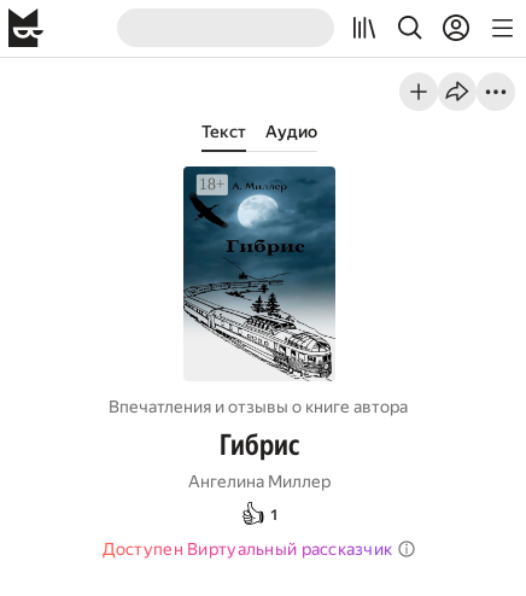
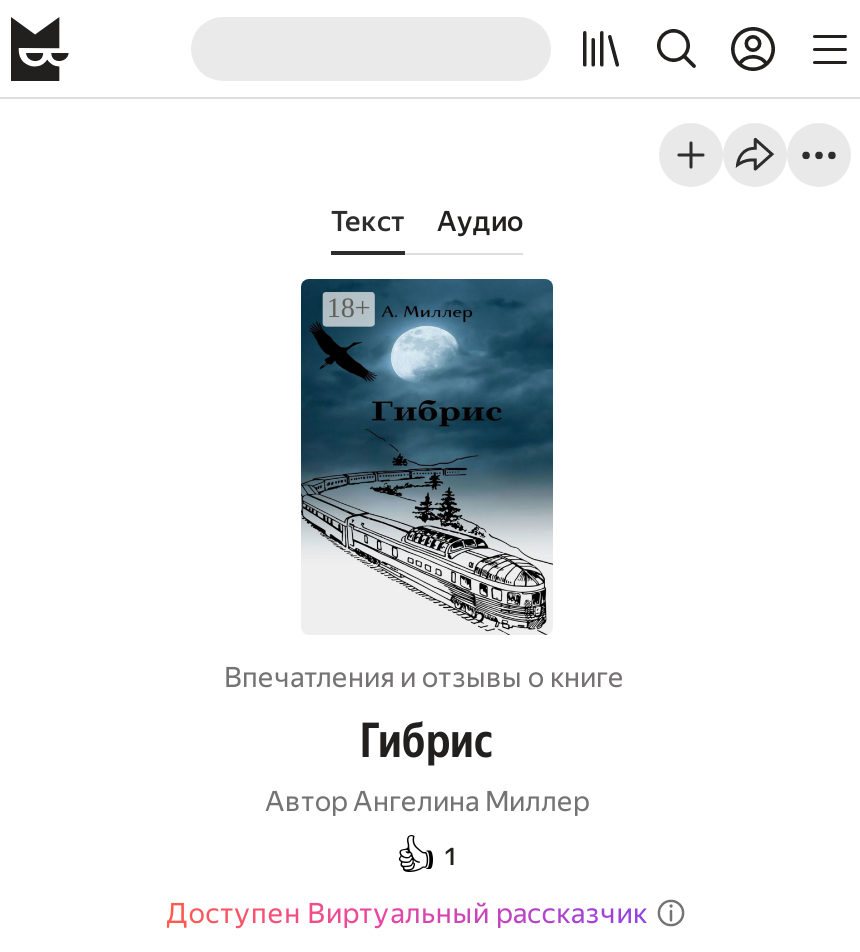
[108,397,407,416] Впечатления и отзывы о книге автора -> [224,661,624,693] Впечатления и отзывы о книге
[188,472,331,491] Ангелина Миллер -> [265,785,589,817] Автор Ангелина Миллер

